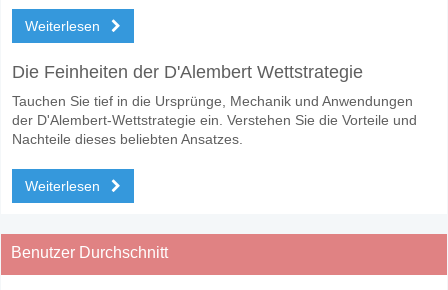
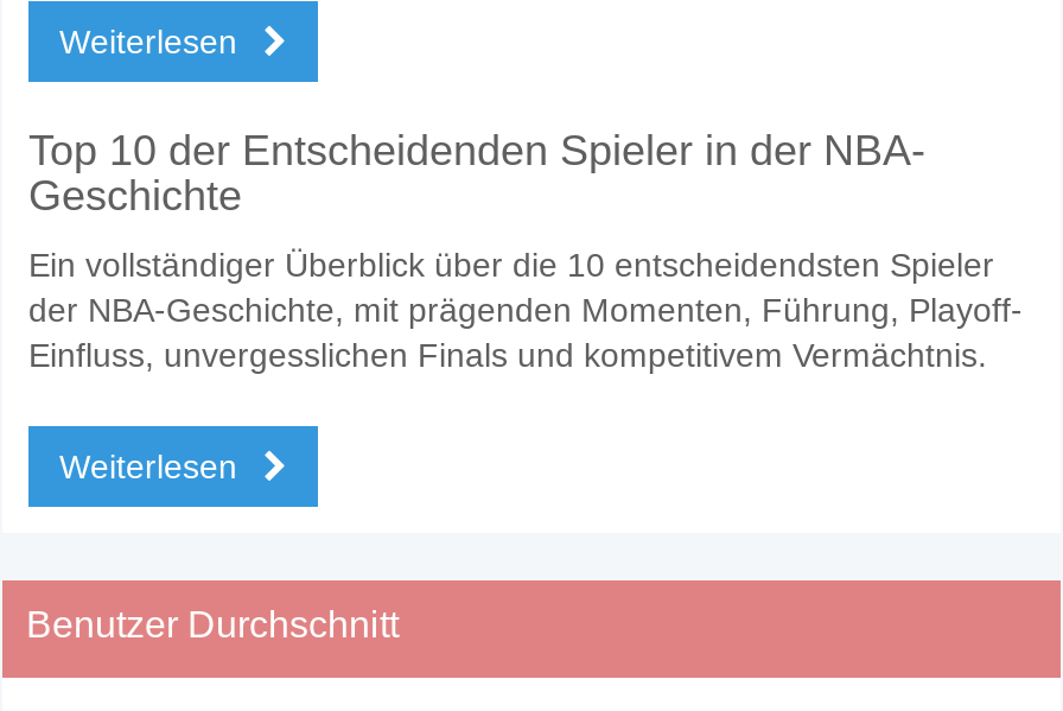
[12,62,363,82] Die Feinheiten der D'Alembert Wettstrategie -> [28,127,925,219] Top 10 der Entscheidenden Spieler in der NBA- | Geschichte
[12,93,417,147] Tauchen Sie tief in die Ursprünge, Mechanik und Anwendungen | der D'Alembert-Wettstrategie ein. Verstehen Sie die Vorteile und | Nachteile dieses beliebten Ansatzes. -> [28,245,1023,374] Ein vollständiger Überblick über die 10 entscheidendsten Spieler | der NBA-Geschichte, mit prägenden Momenten, Führung, Playoff- | Einfluss, unvergesslichen Finals und kompetitivem Vermächtnis.

